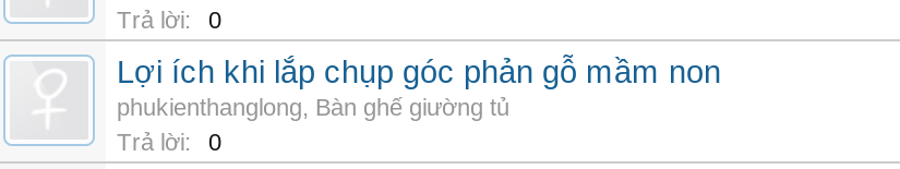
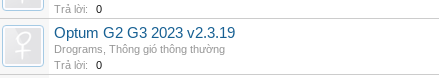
[117,55,721,120] Lợi ích khi lắp chụp góc phản gỗ mầm non | phukienthanglong, Bàn ghế giường tủ -> [54,25,235,55] Optum G2 G3 2023 v2.3.19 | Drograms, Thông gió thông thường

